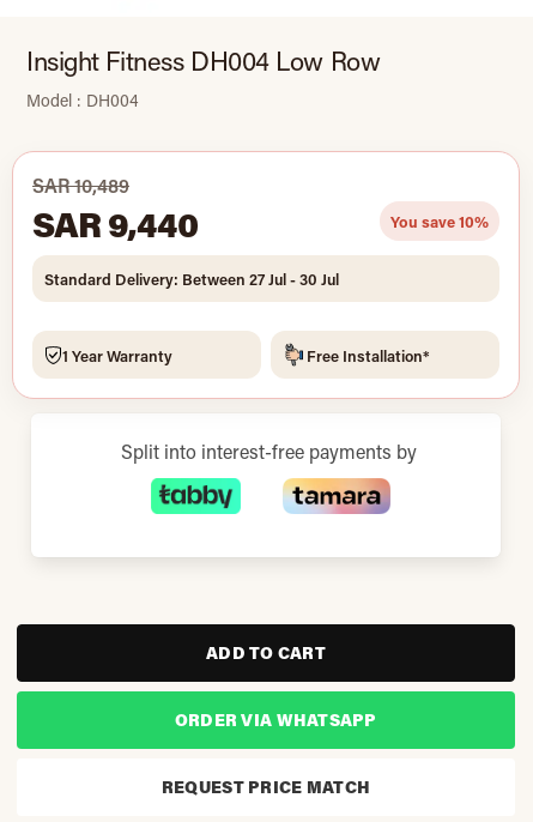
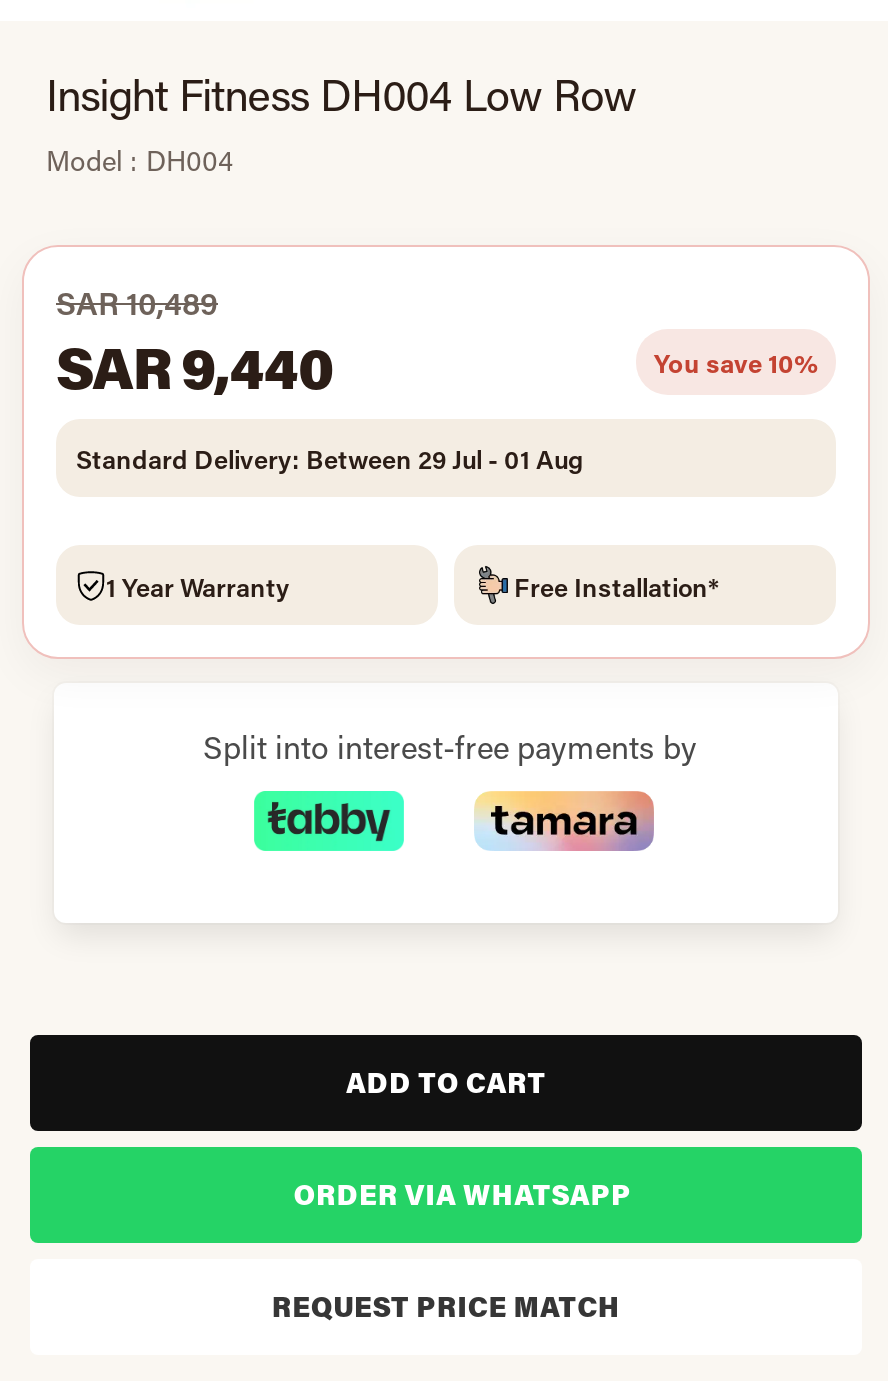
[44,268,339,289] Standard Delivery: Between 27 Jul - 30 Jul -> [76,441,584,475] Standard Delivery: Between 29 Jul - 01 Aug

